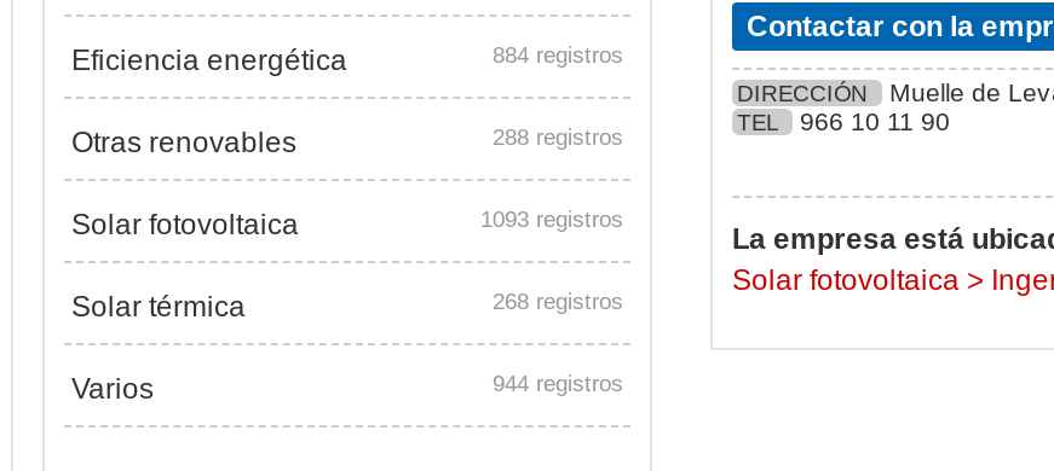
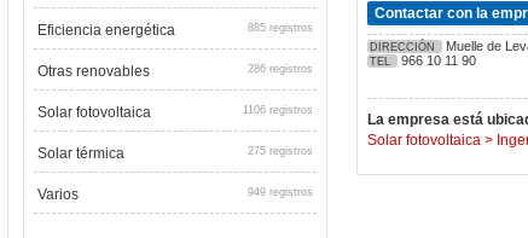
[493,43,623,68] 884 registros -> [248,22,313,34] 885 registros
[493,126,623,150] 288 registros -> [248,63,313,75] 286 registros
[480,208,623,232] 1093 registros -> [243,104,313,116] 1106 registros
[493,290,623,314] 268 registros -> [248,145,313,157] 275 registros
[493,372,623,396] 944 registros -> [248,186,313,198] 949 registros

